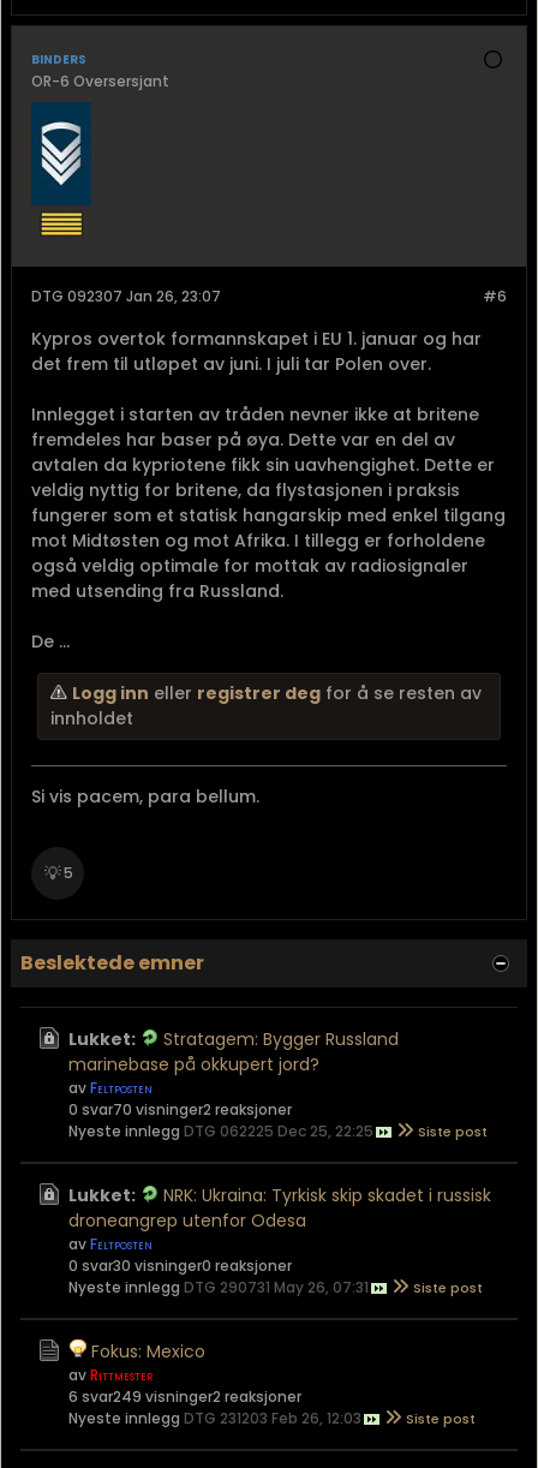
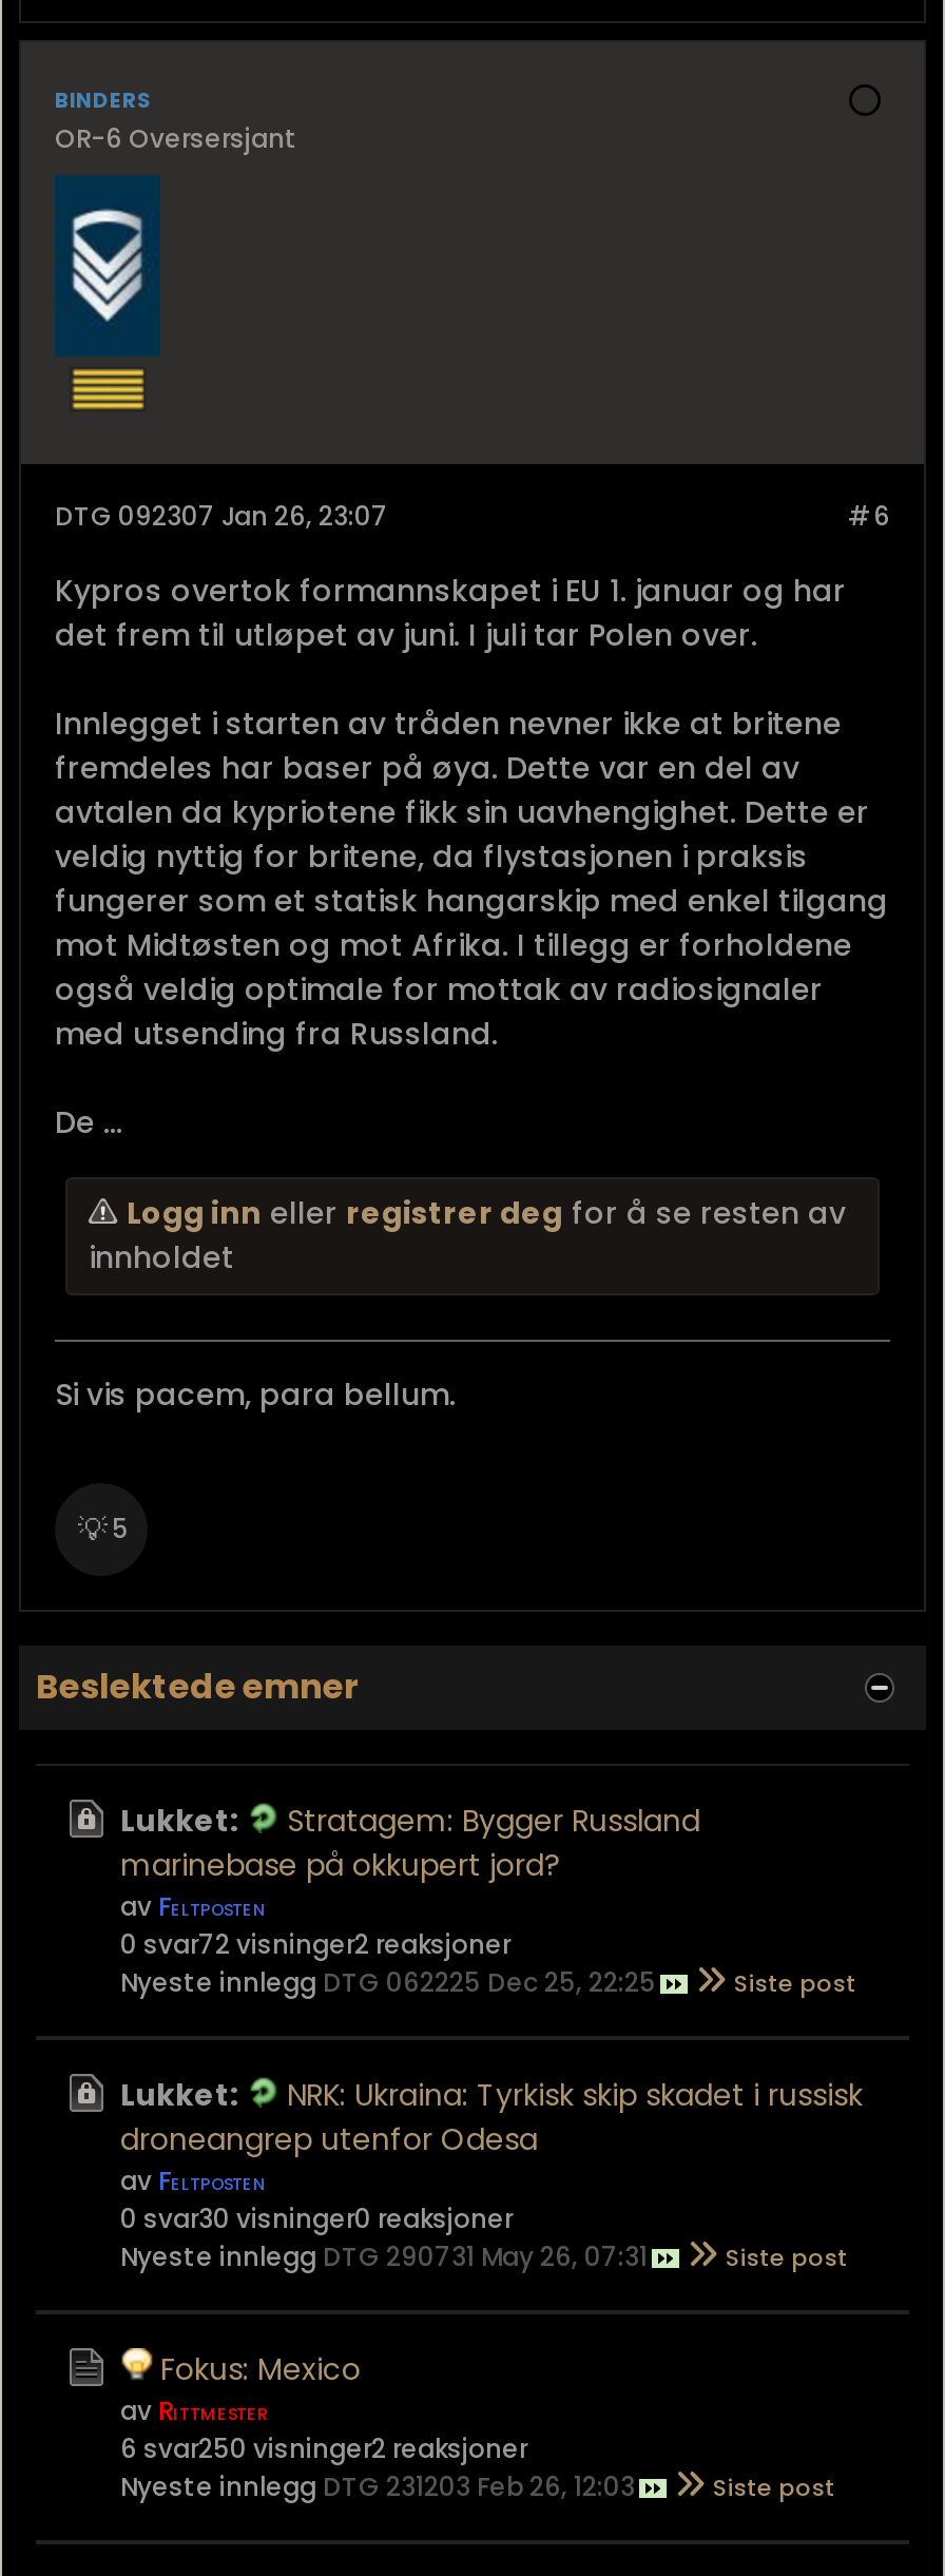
[68,1099,292,1120] 0 svar70 visninger2 reaksjoner -> [120,1926,510,1962] 0 svar72 visninger2 reaksjoner
[68,1386,301,1407] 6 svar249 visninger2 reaksjoner -> [120,2430,527,2466] 6 svar250 visninger2 reaksjoner

